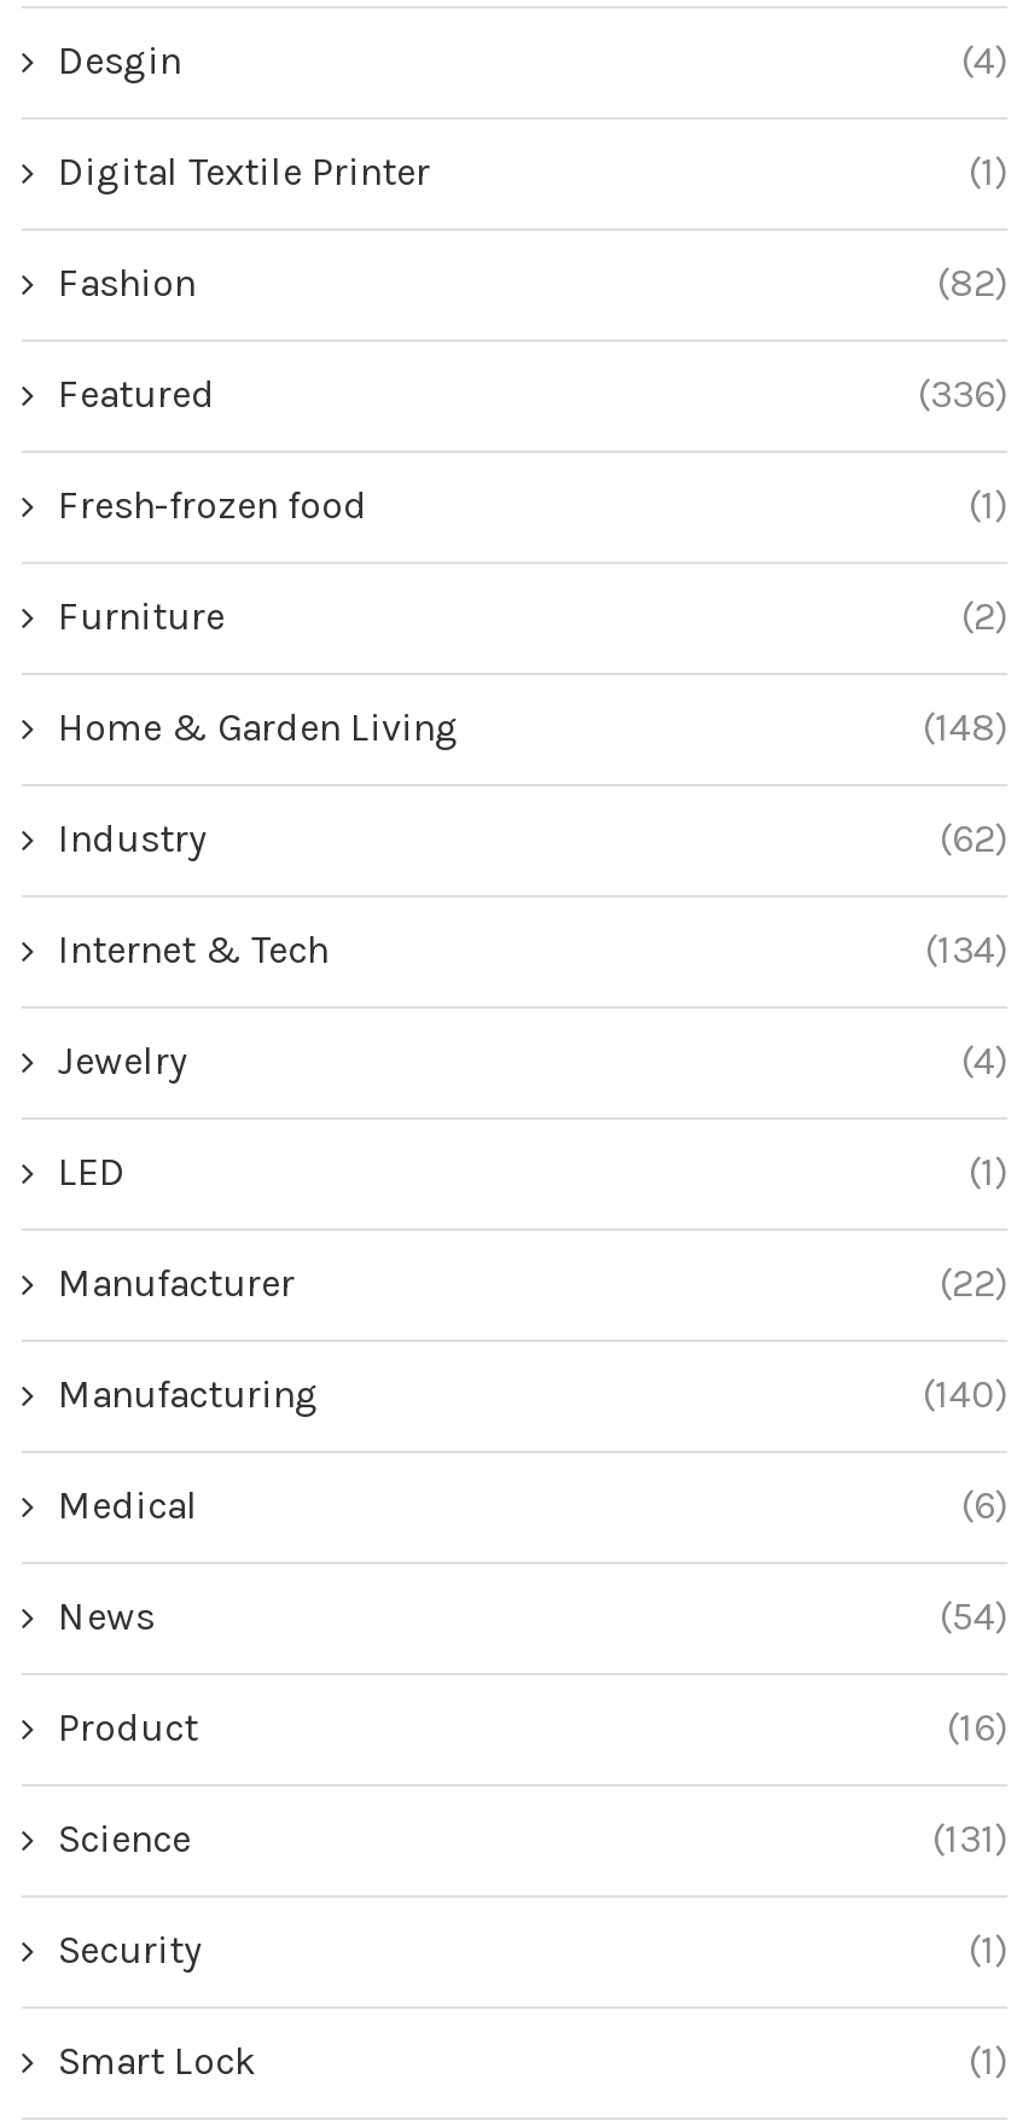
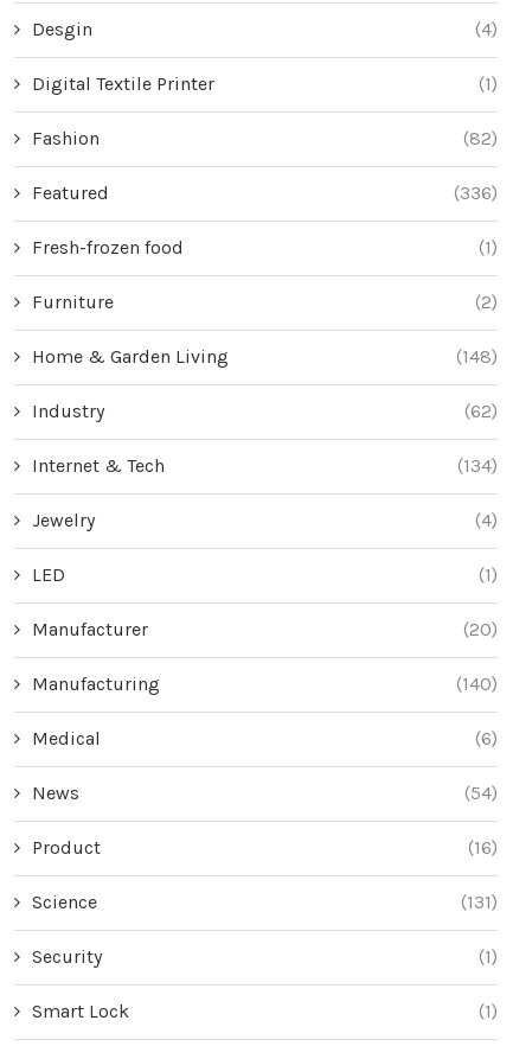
[940,1260,1007,1306] (22) -> [463,618,498,640] (20)

